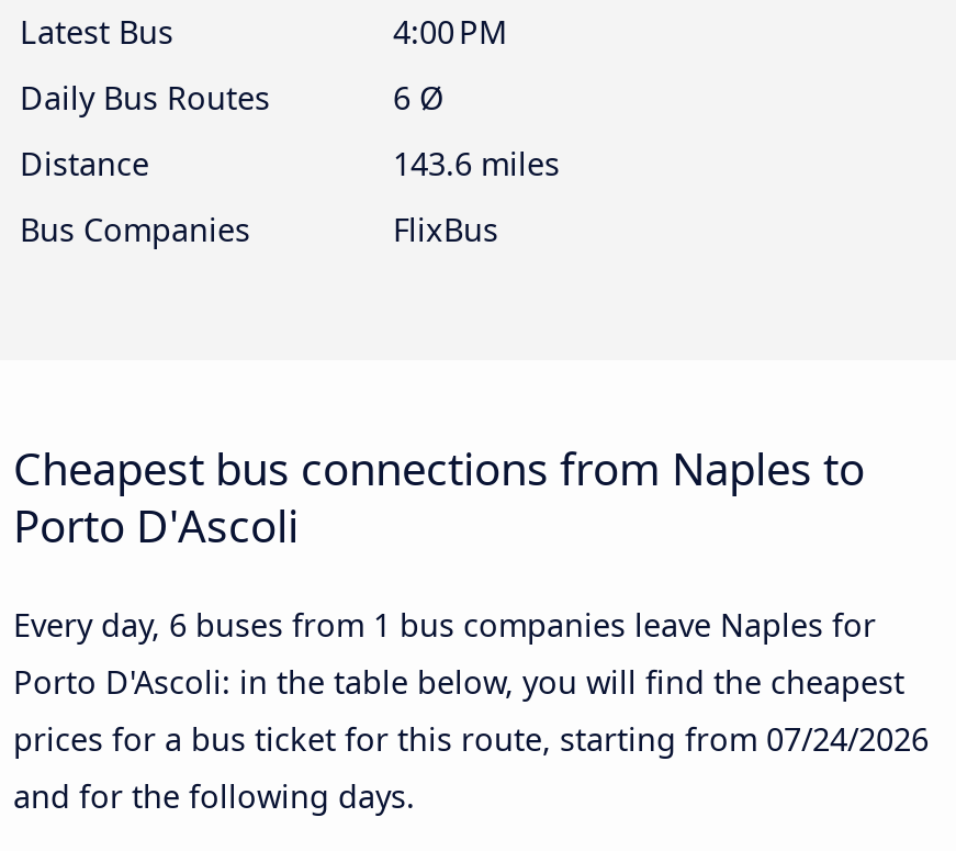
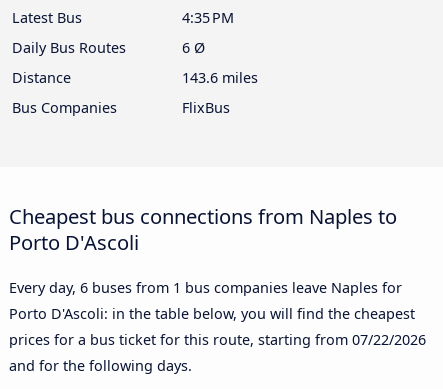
[393,11,507,53] 4:00 PM -> [182,8,234,27] 4:35 PM
[13,719,929,761] prices for a bus ticket for this route, starting from 07/24/2026 -> [9,330,426,349] prices for a bus ticket for this route, starting from 07/22/2026

